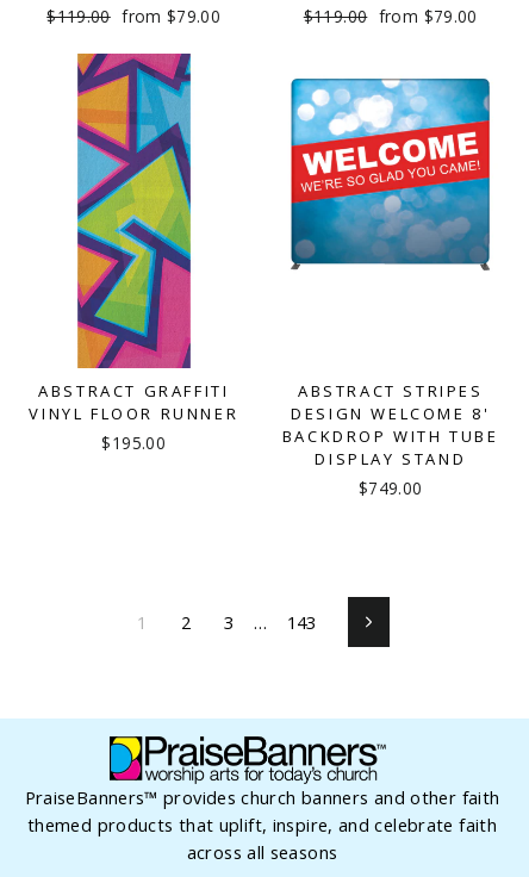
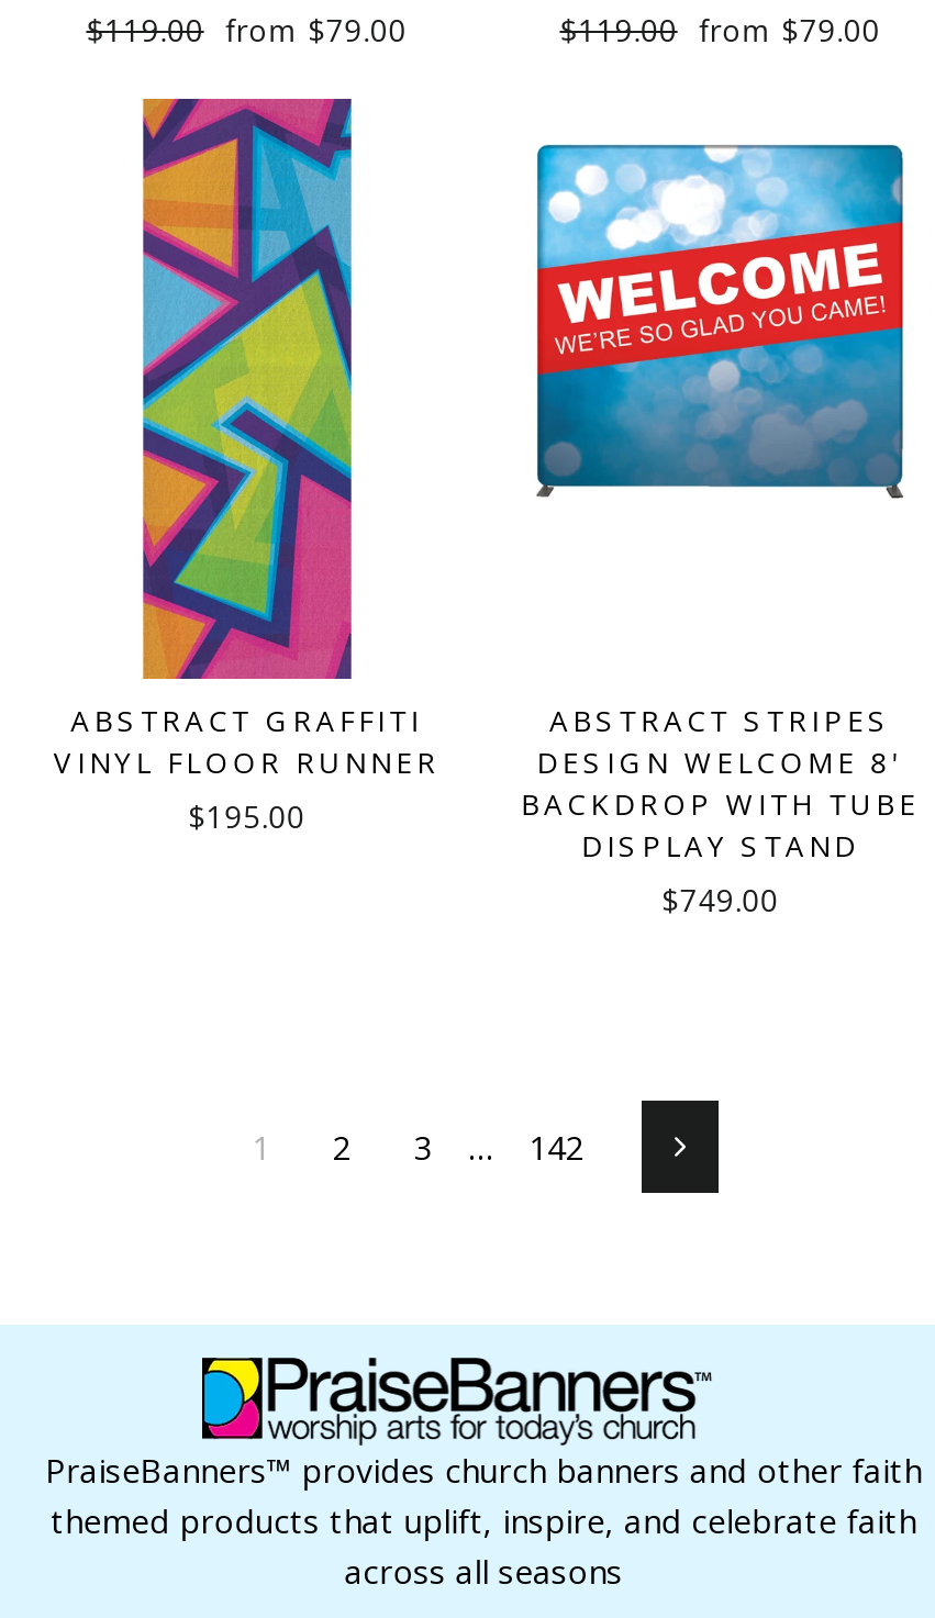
[287,610,317,634] 143 -> [529,1125,584,1169] 142

